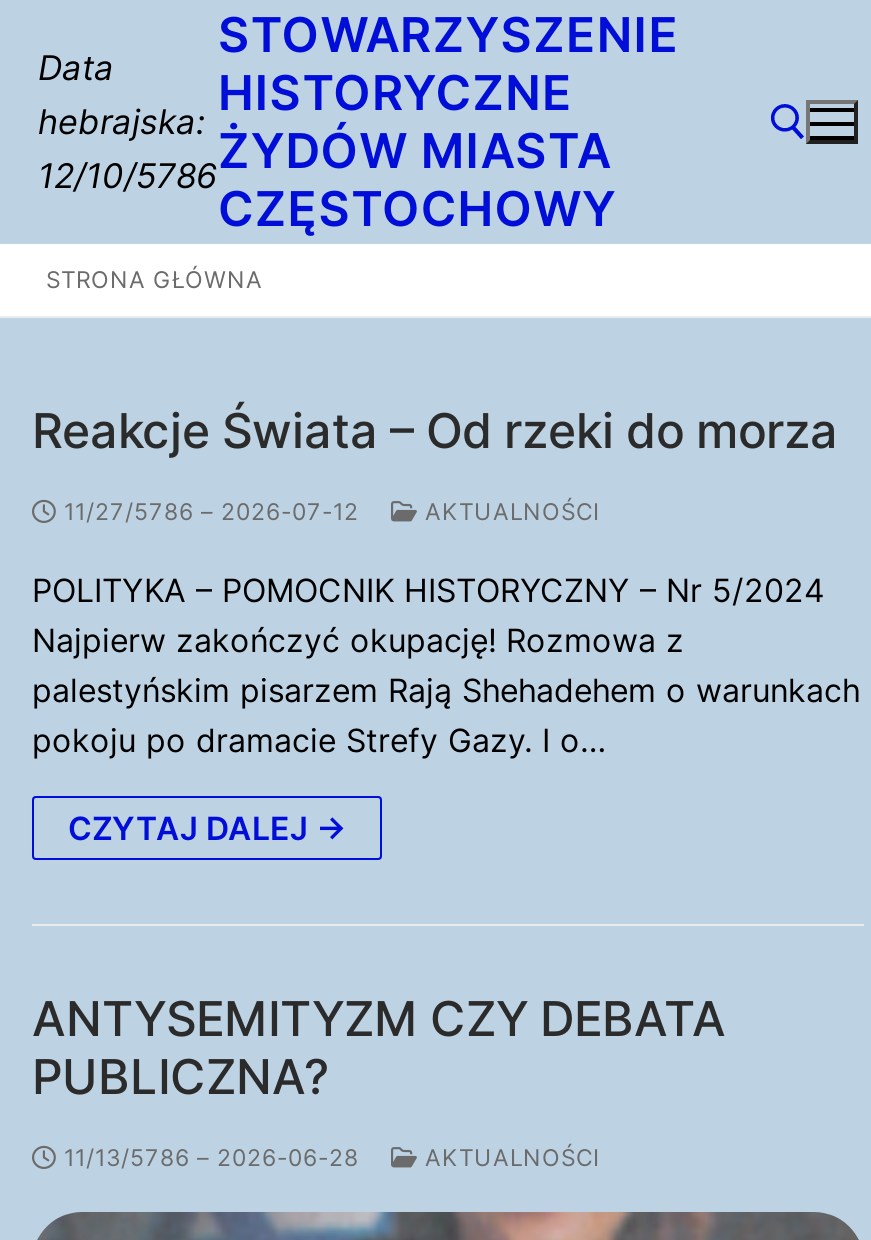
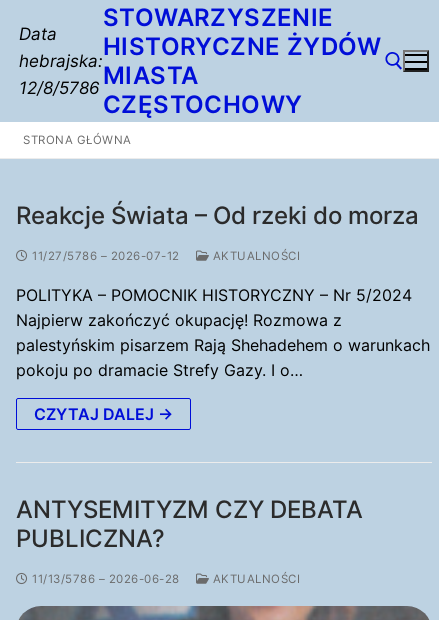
[38,155,218,195] 12/10/5786 -> [19,77,100,97] 12/8/5786

